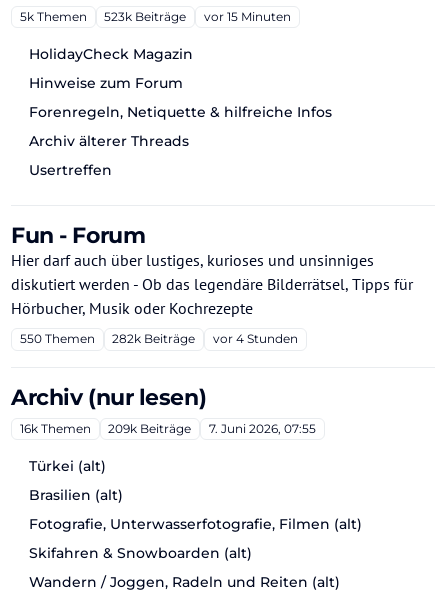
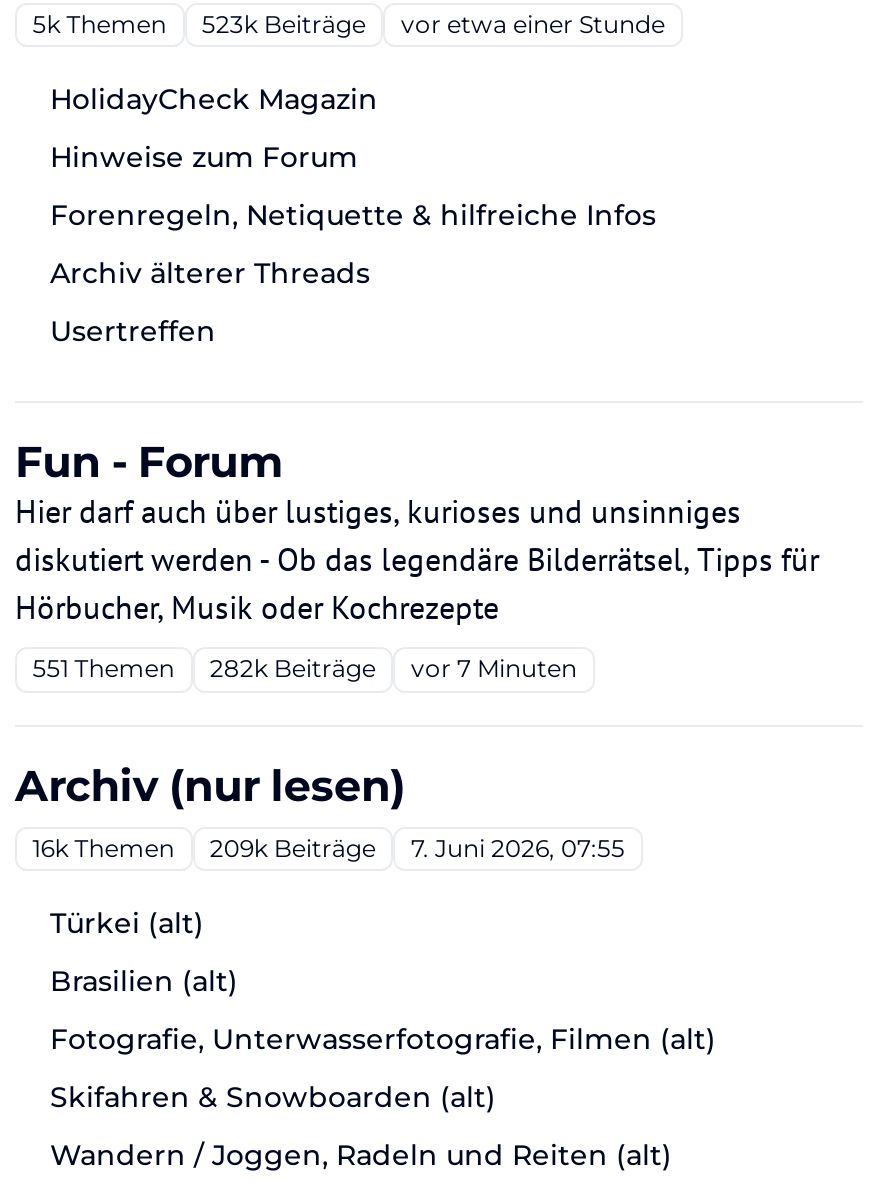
[204,9,291,24] vor 15 Minuten -> [401,9,665,39] vor etwa einer Stunde
[20,331,95,346] 550 Themen -> [33,654,175,684] 551 Themen
[213,331,298,346] vor 4 Stunden -> [411,654,577,684] vor 7 Minuten

